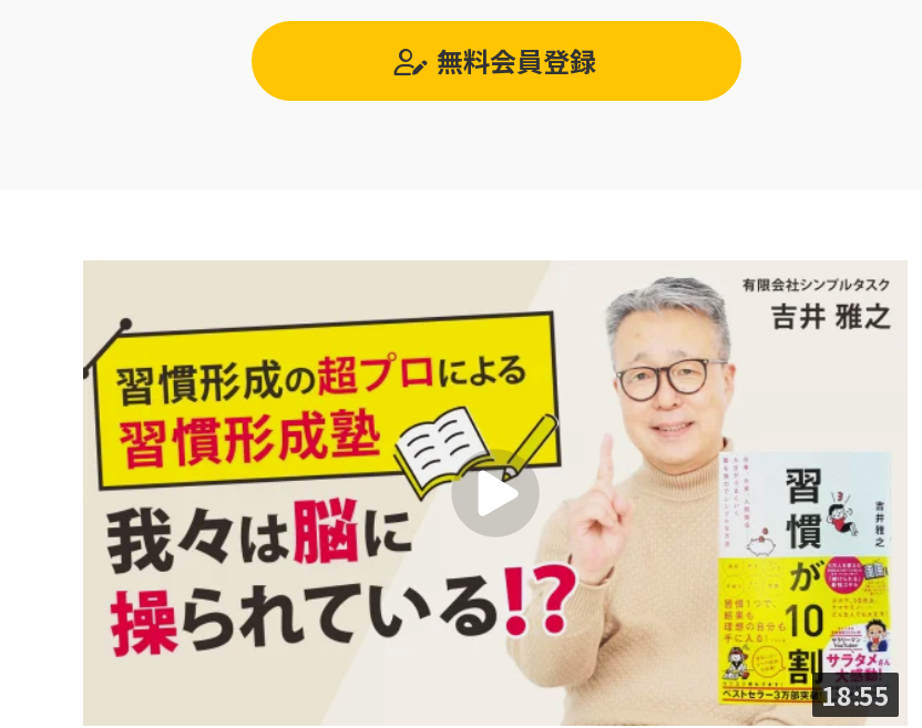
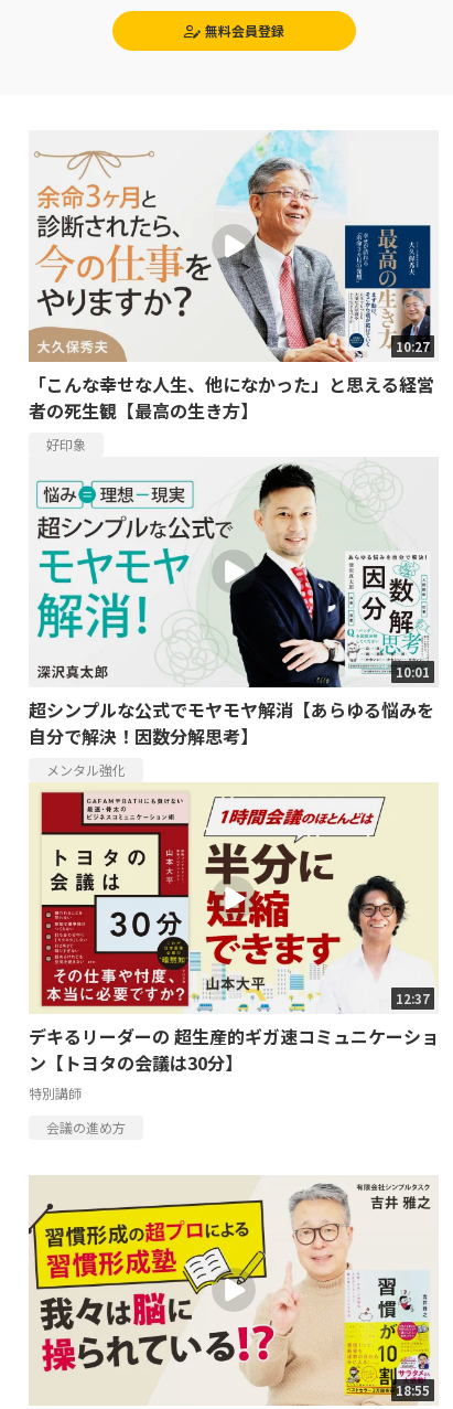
none -> [29,130,434,453] [image] | 10:27 | 「こんな幸せな人生、他になかった」と思える経営 | 者の死生観【最高の生き方】 | 好印象
none -> [29,462,434,779] [image] | 10:01 | 超シンプルな公式でモヤモヤ解消【あらゆる悩みを | 自分で解決！因数分解思考】 | メンタル強化
none -> [29,783,439,1136] [image] | 12:37 | デキるリーダーの 超生産的ギガ速コミュニケーショ | ン【トヨタの会議は30分】 | 特別講師 | 会議の進め方

